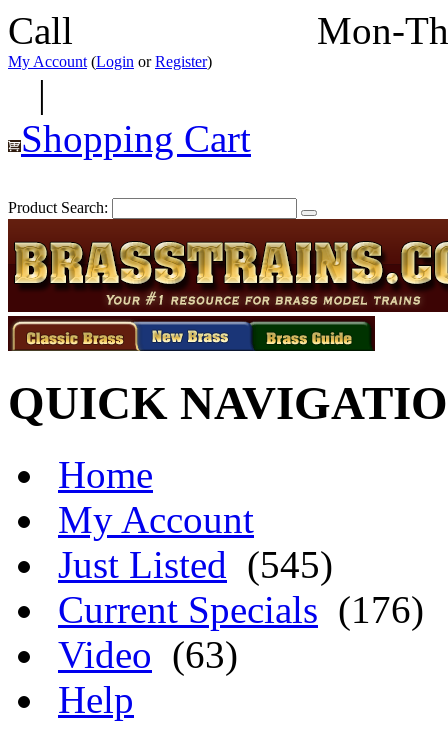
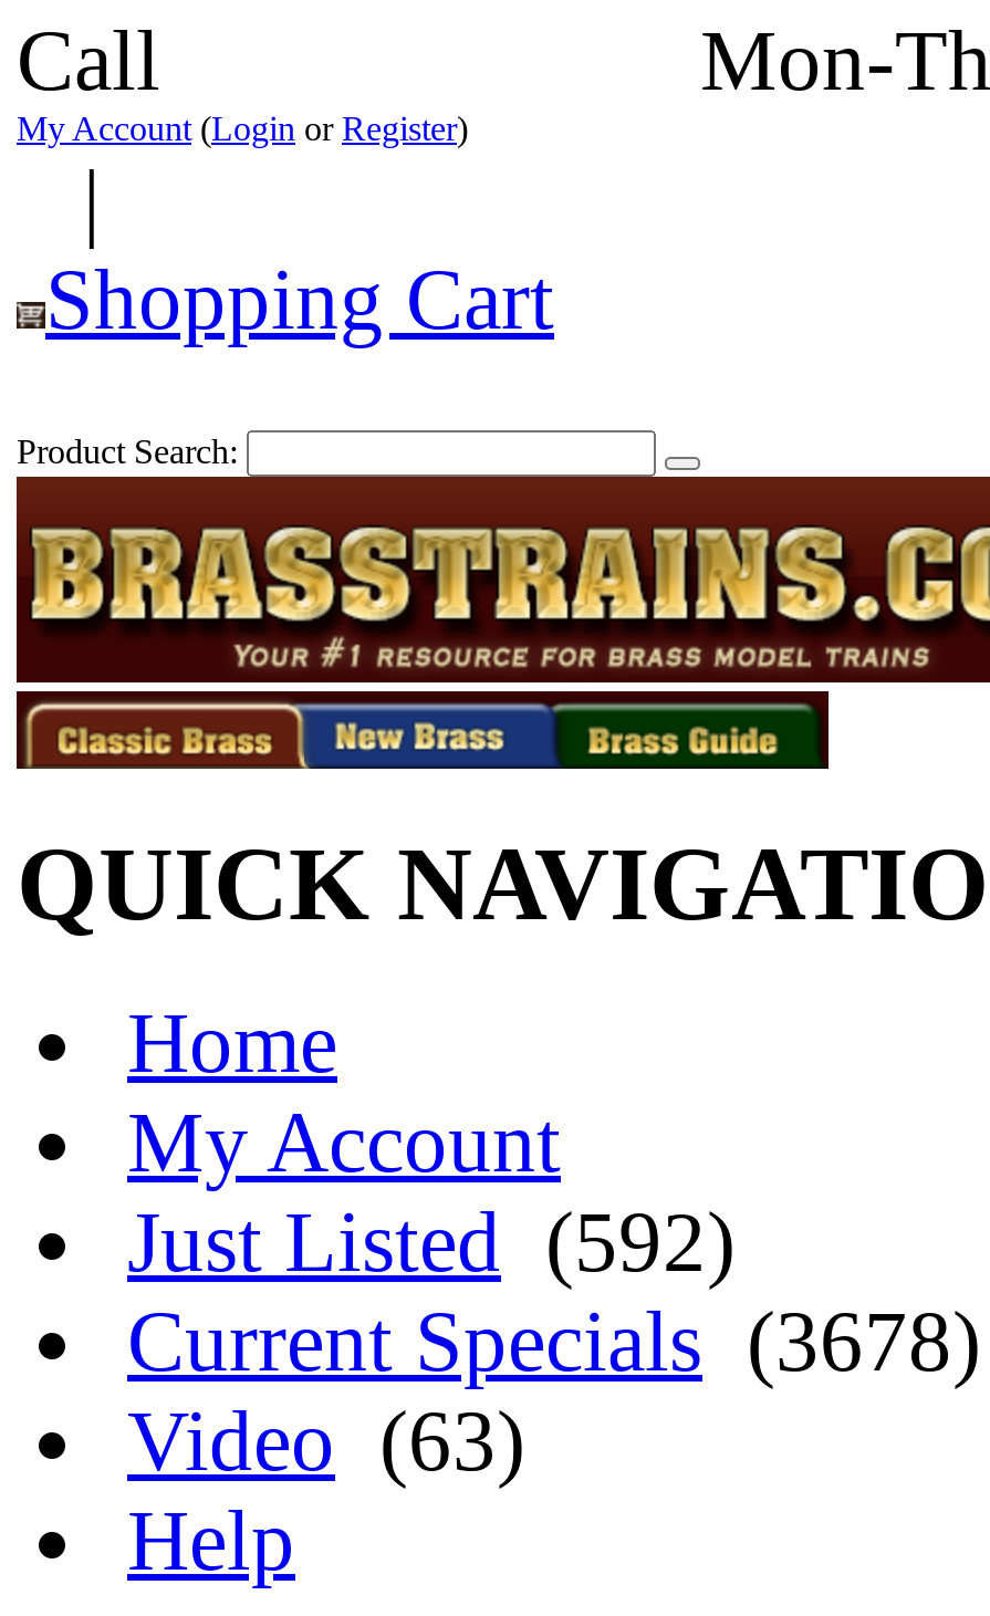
[58,543,333,586] Just Listed (545) -> [127,1193,736,1288] Just Listed (592)
[58,588,424,631] Current Specials (176) -> [127,1293,981,1388] Current Specials (3678)

